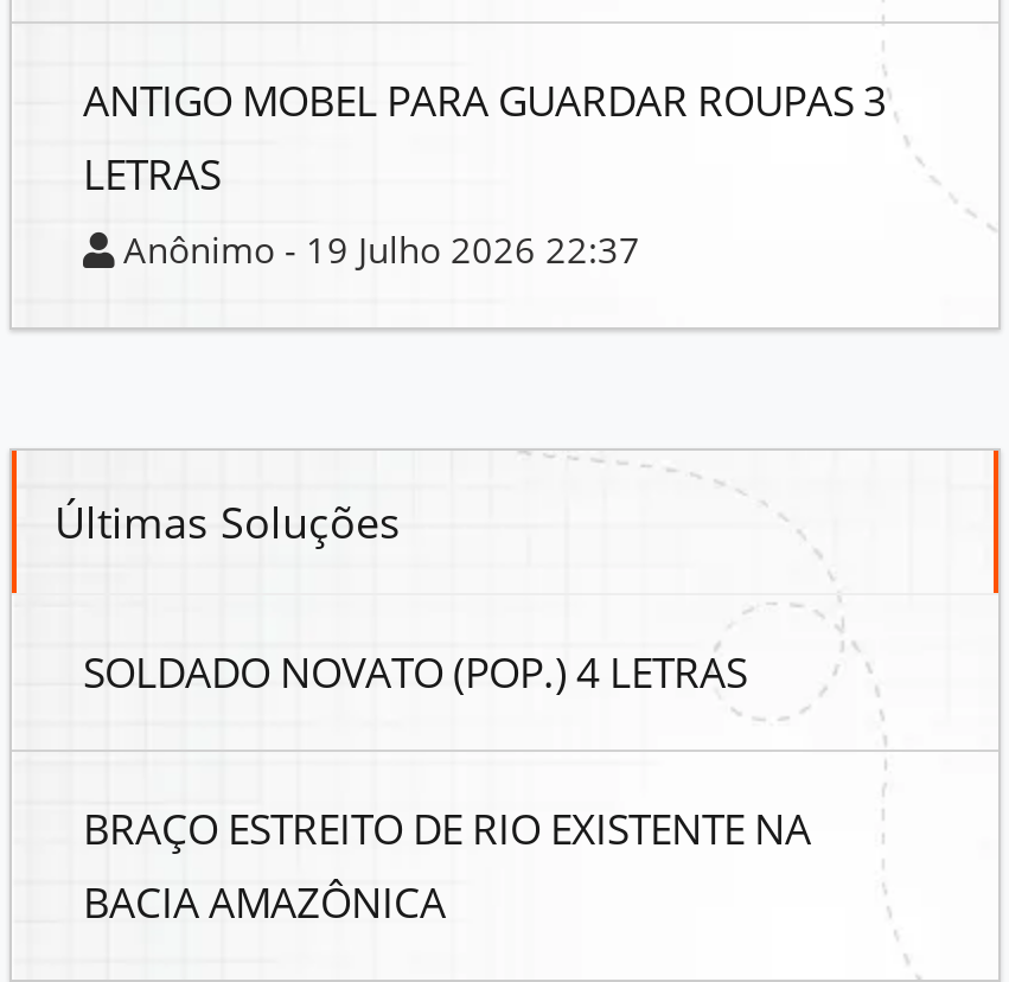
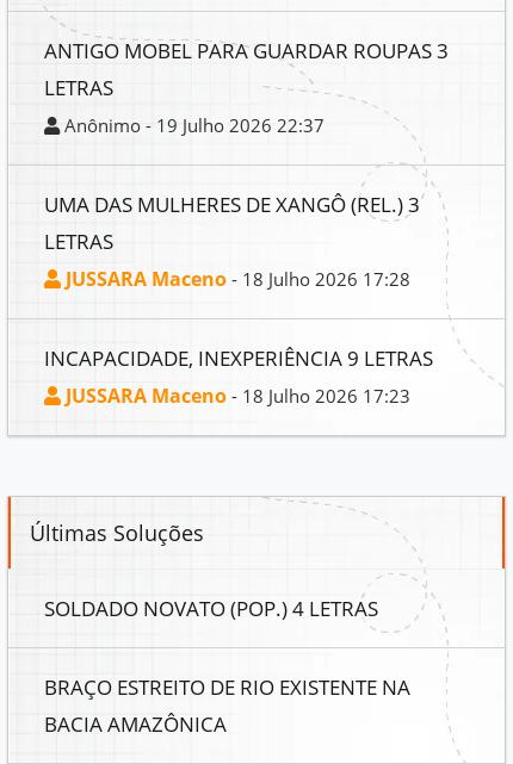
none -> [44,190,433,409] UMA DAS MULHERES DE XANGÔ (REL.) 3 | LETRAS | JUSSARA Maceno - 18 Julho 2026 17:28 | INCAPACIDADE, INEXPERIÊNCIA 9 LETRAS | JUSSARA Maceno - 18 Julho 2026 17:23

